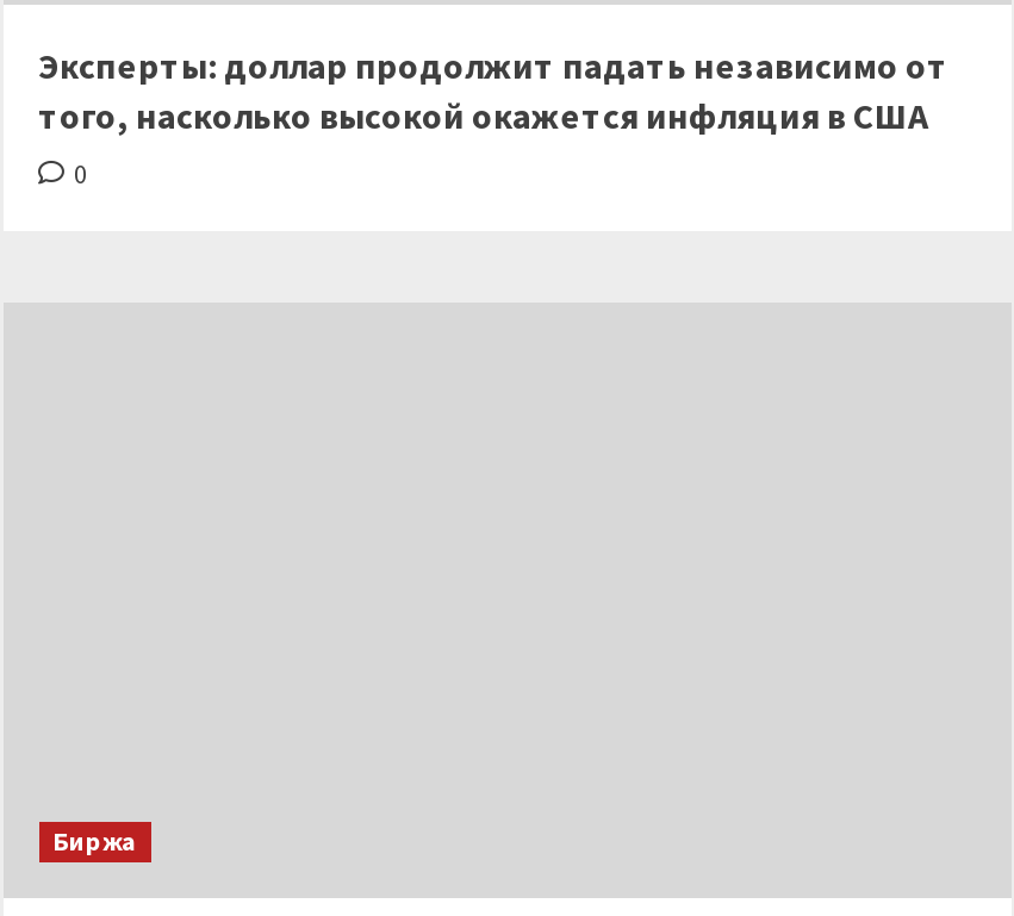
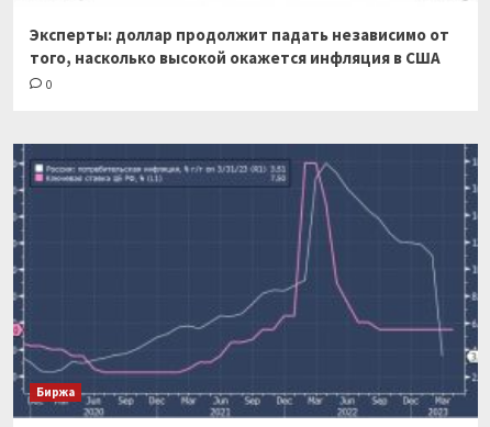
none -> [12,143,479,418] [image]

